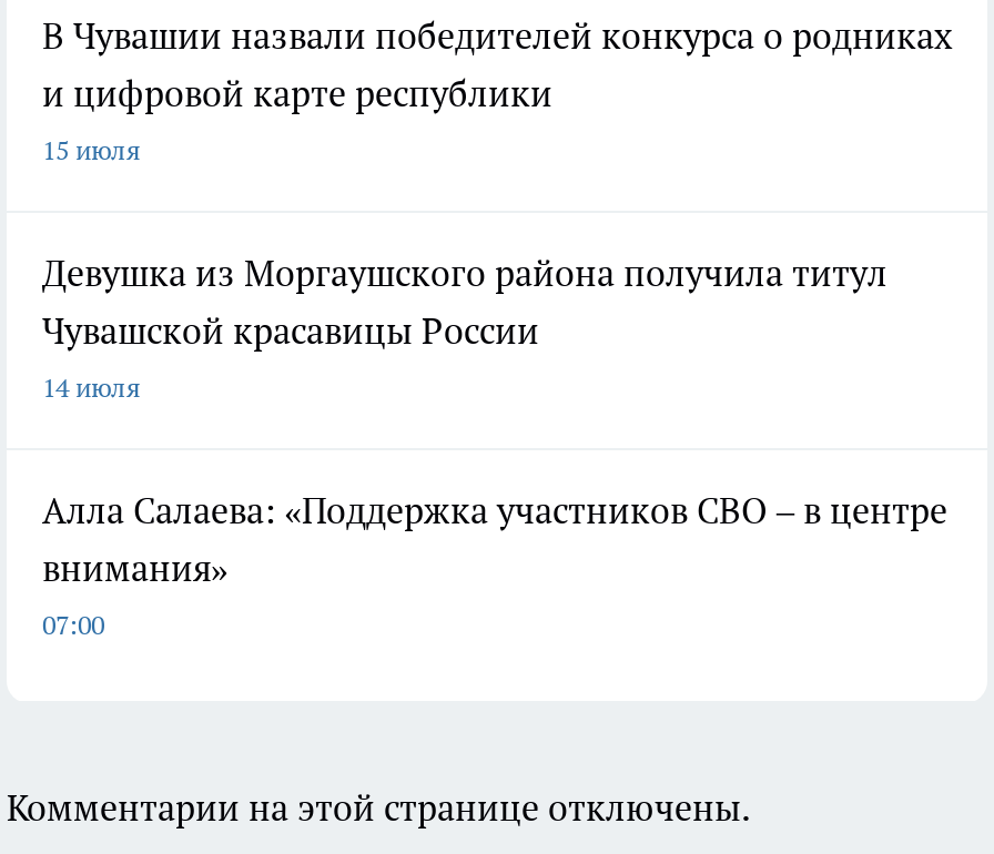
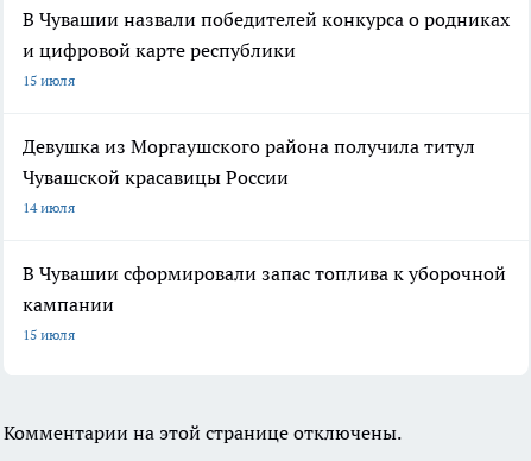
[42,487,947,640] Алла Салаева: «Поддержка участников СВО – в центре | внимания» | 07:00 -> [23,261,506,343] В Чувашии сформировали запас топлива к уборочной | кампании | 15 июля

